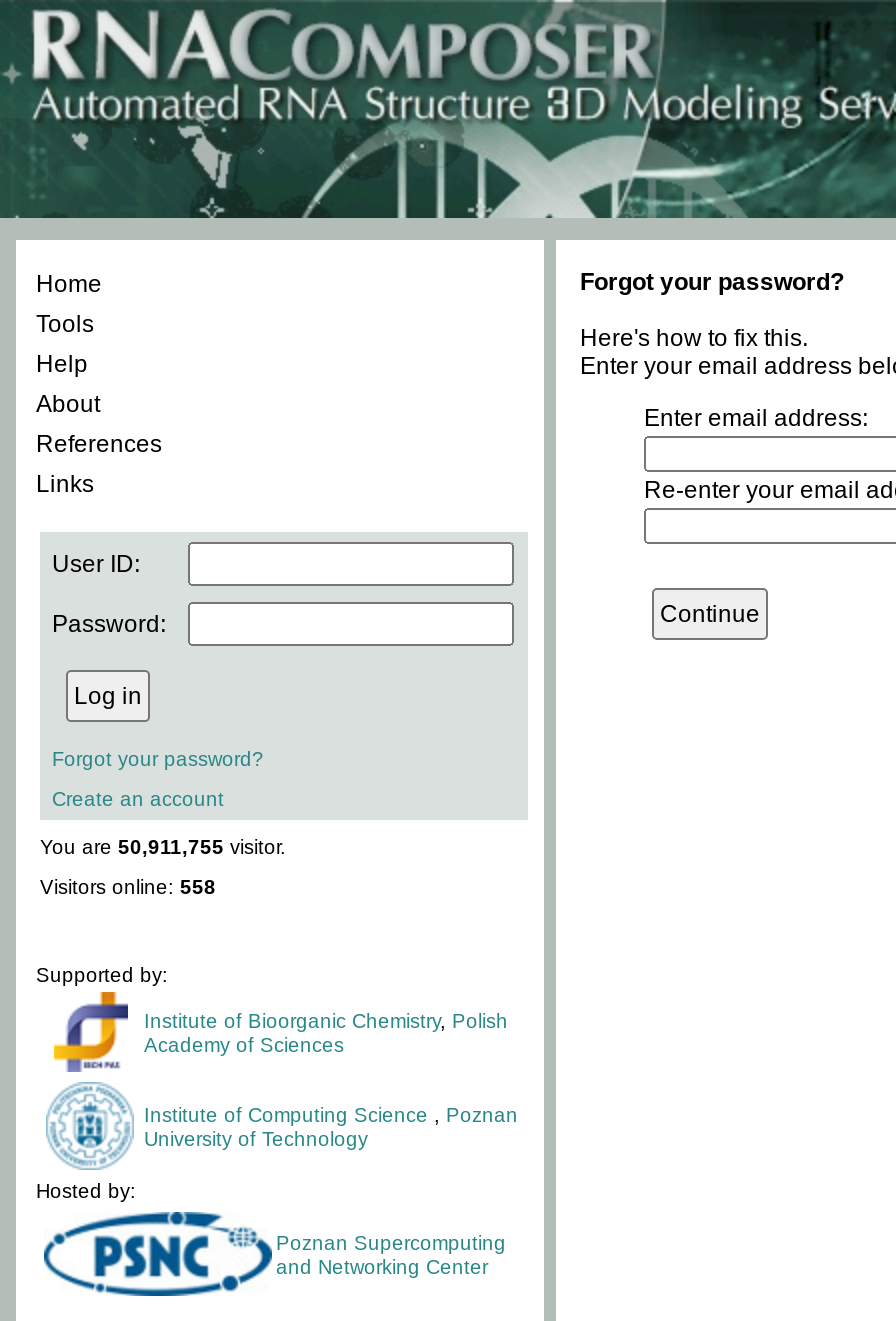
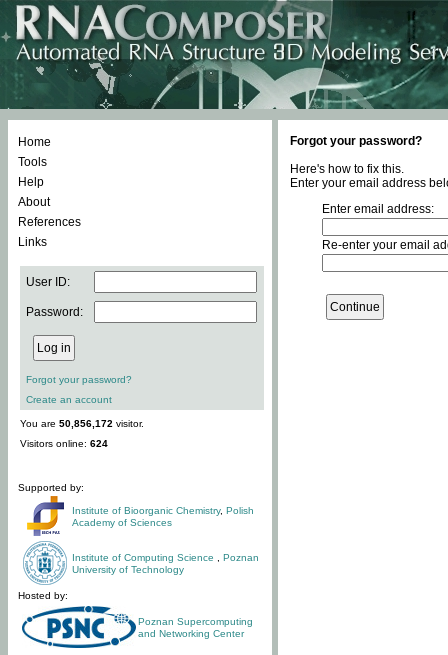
[40,836,286,858] You are 50,911,755 visitor. -> [20,418,144,429] You are 50,856,172 visitor.
[40,876,216,898] Visitors online: 558 -> [20,438,108,449] Visitors online: 624

